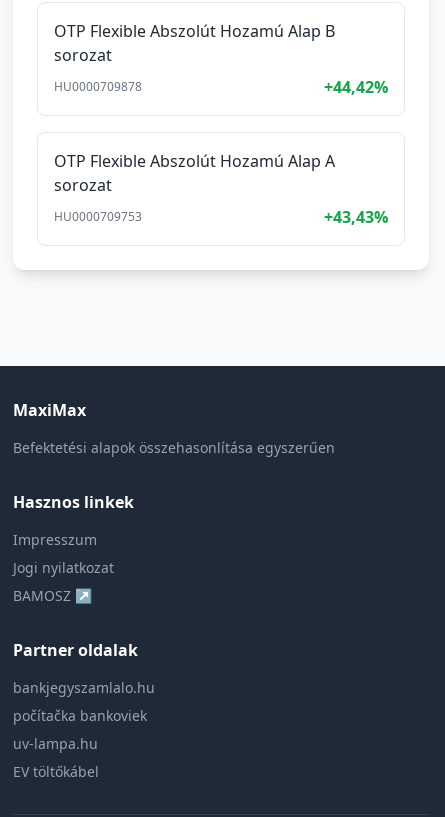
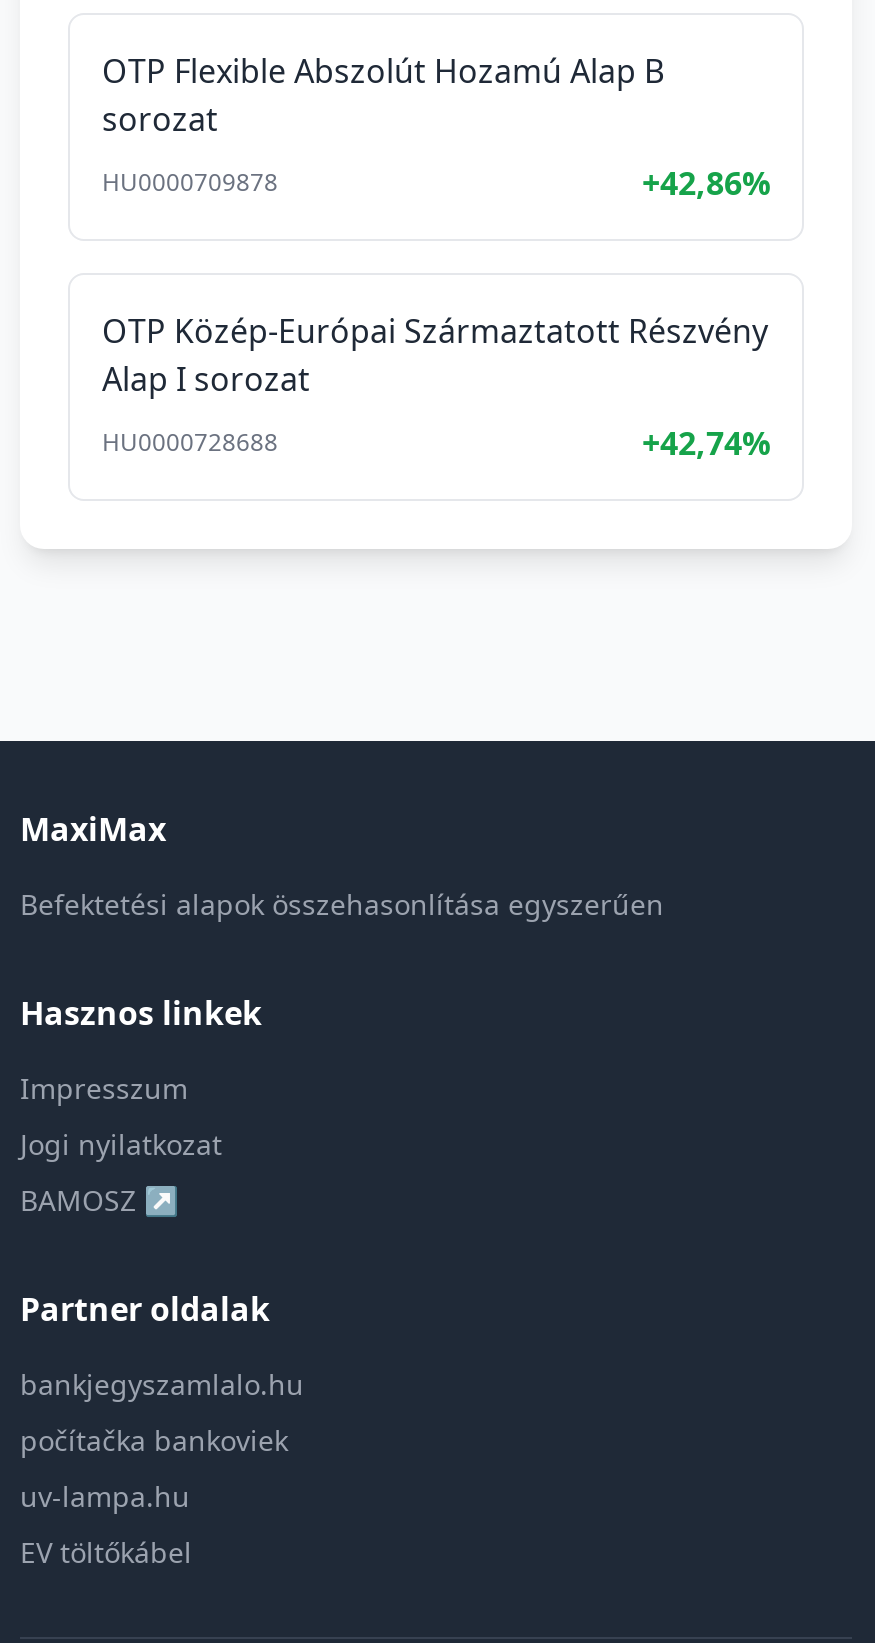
[324,76,388,98] +44,42% -> [642,161,770,205] +42,86%
[54,150,335,196] OTP Flexible Abszolút Hozamú Alap A | sorozat -> [102,309,768,401] OTP Közép-Európai Származtatott Részvény | Alap I sorozat
[54,206,388,228] HU0000709753 | +43,43% -> [102,421,770,465] HU0000728688 | +42,74%

